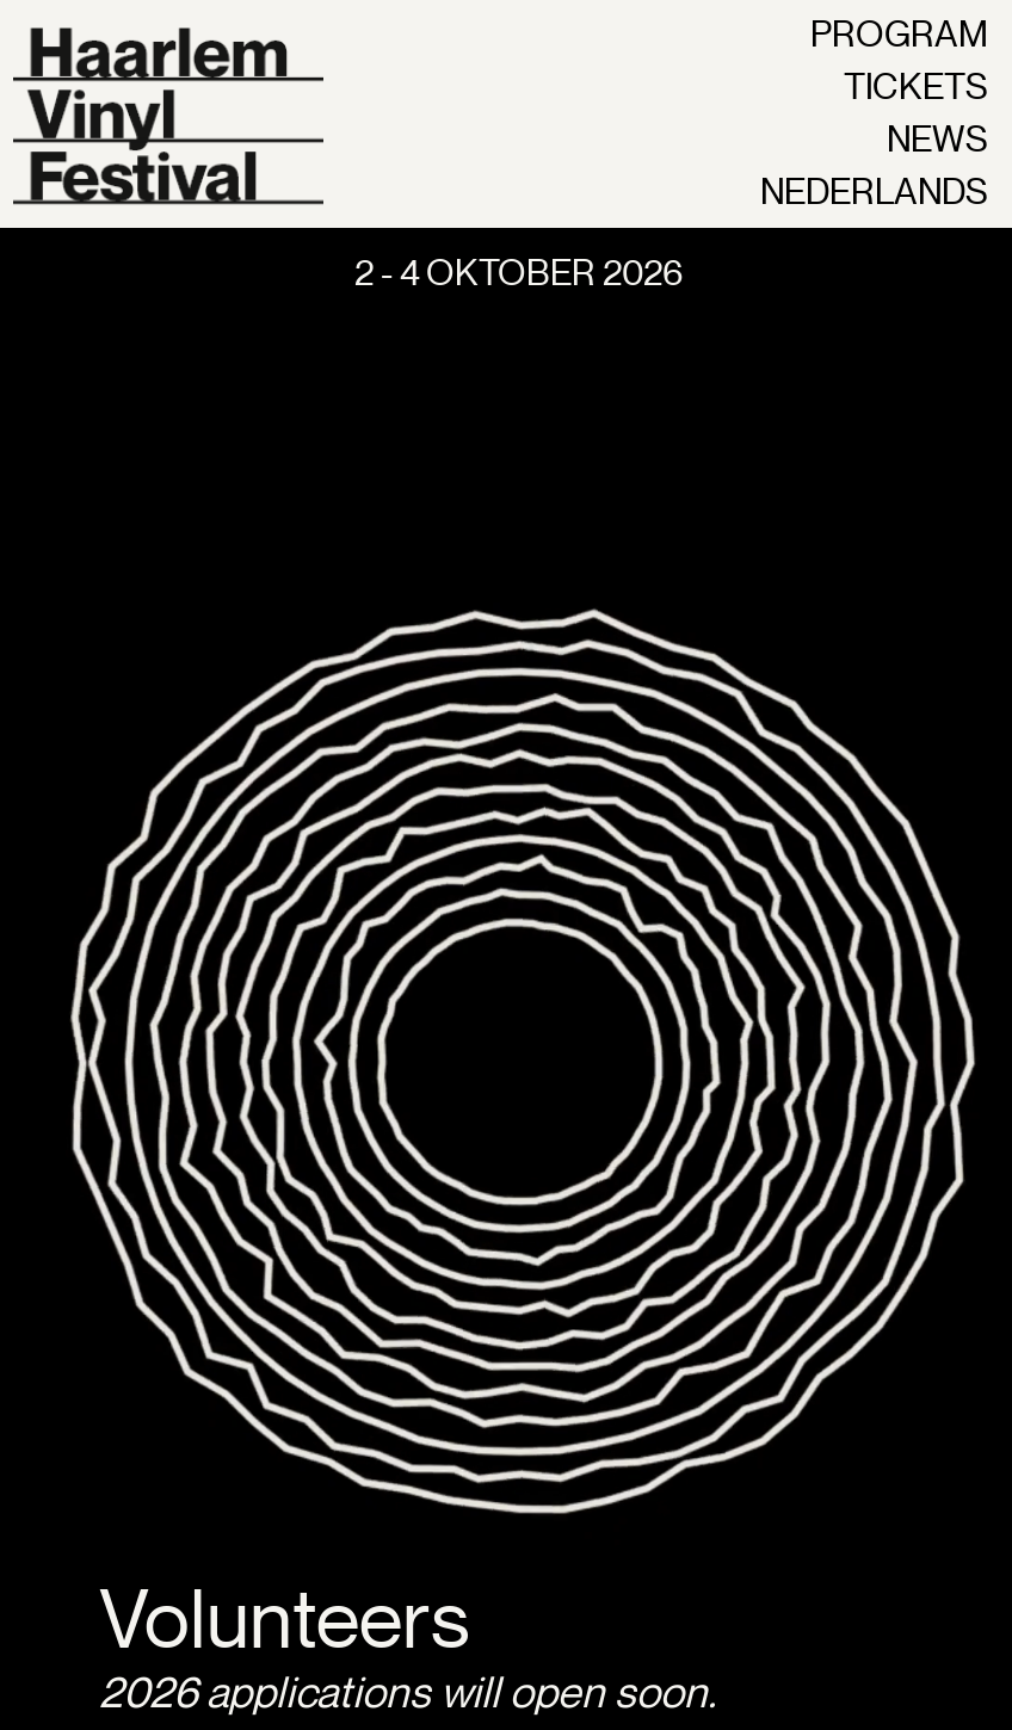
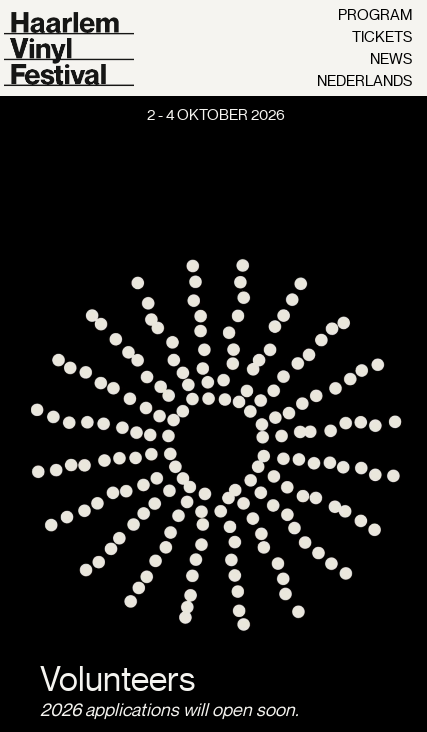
[68,607,977,1516] [image] -> [28,256,407,635] [image]

